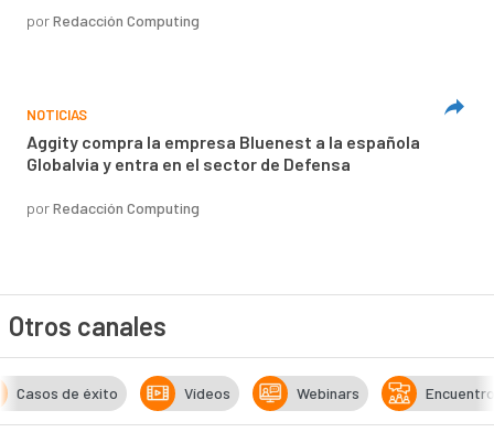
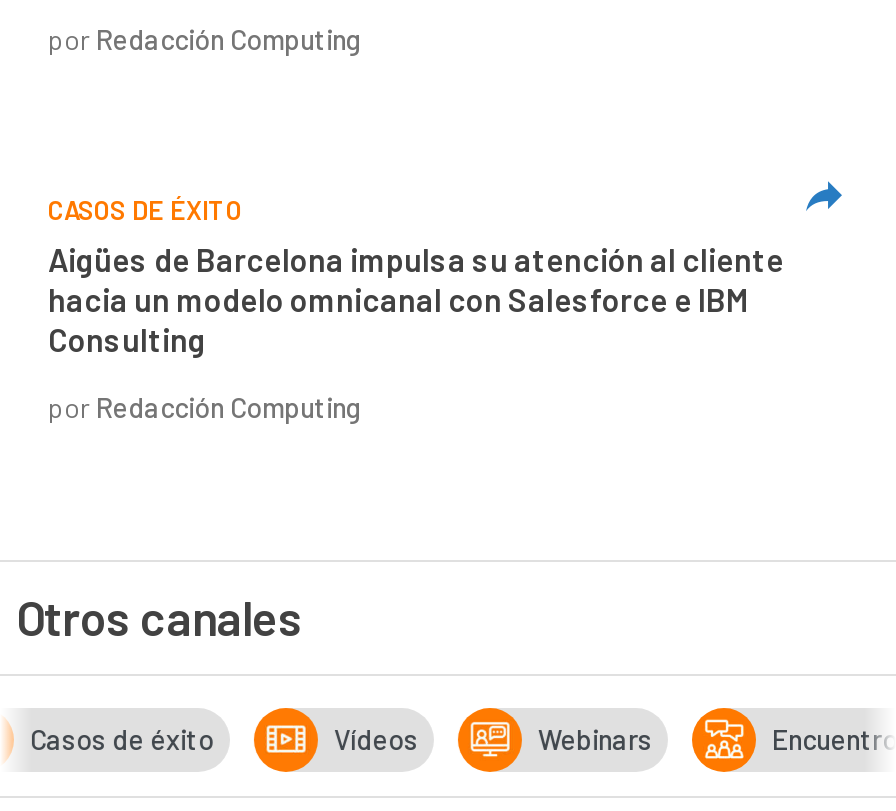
[26,106,420,174] NOTICIAS | Aggity compra la empresa Bluenest a la española | Globalvia y entra en el sector de Defensa -> [48,194,784,358] CASOS DE ÉXITO | Aigües de Barcelona impulsa su atención al cliente | hacia un modelo omnicanal con Salesforce e IBM | Consulting

